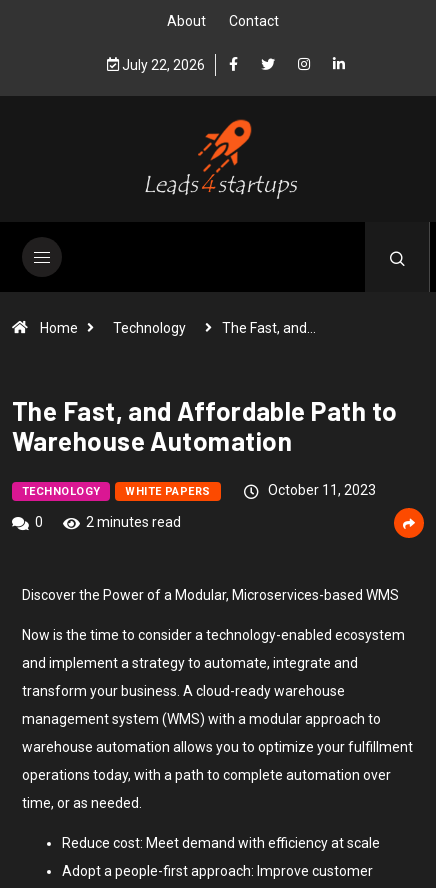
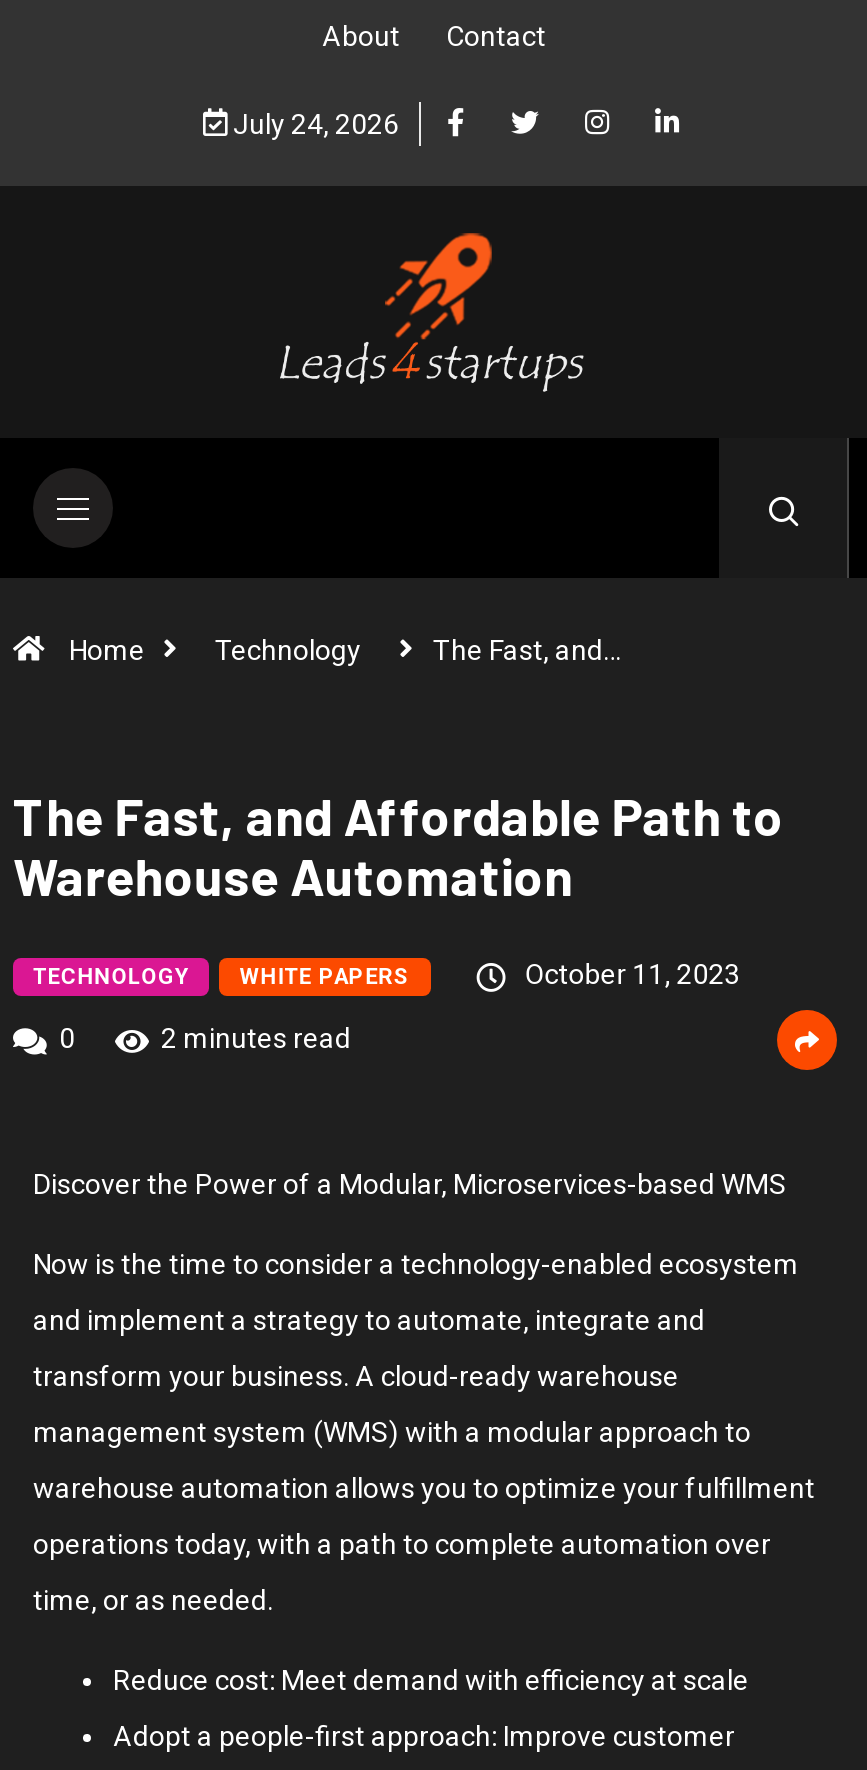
[119,57,205,73] July 22, 2026 -> [227,108,399,140] July 24, 2026

